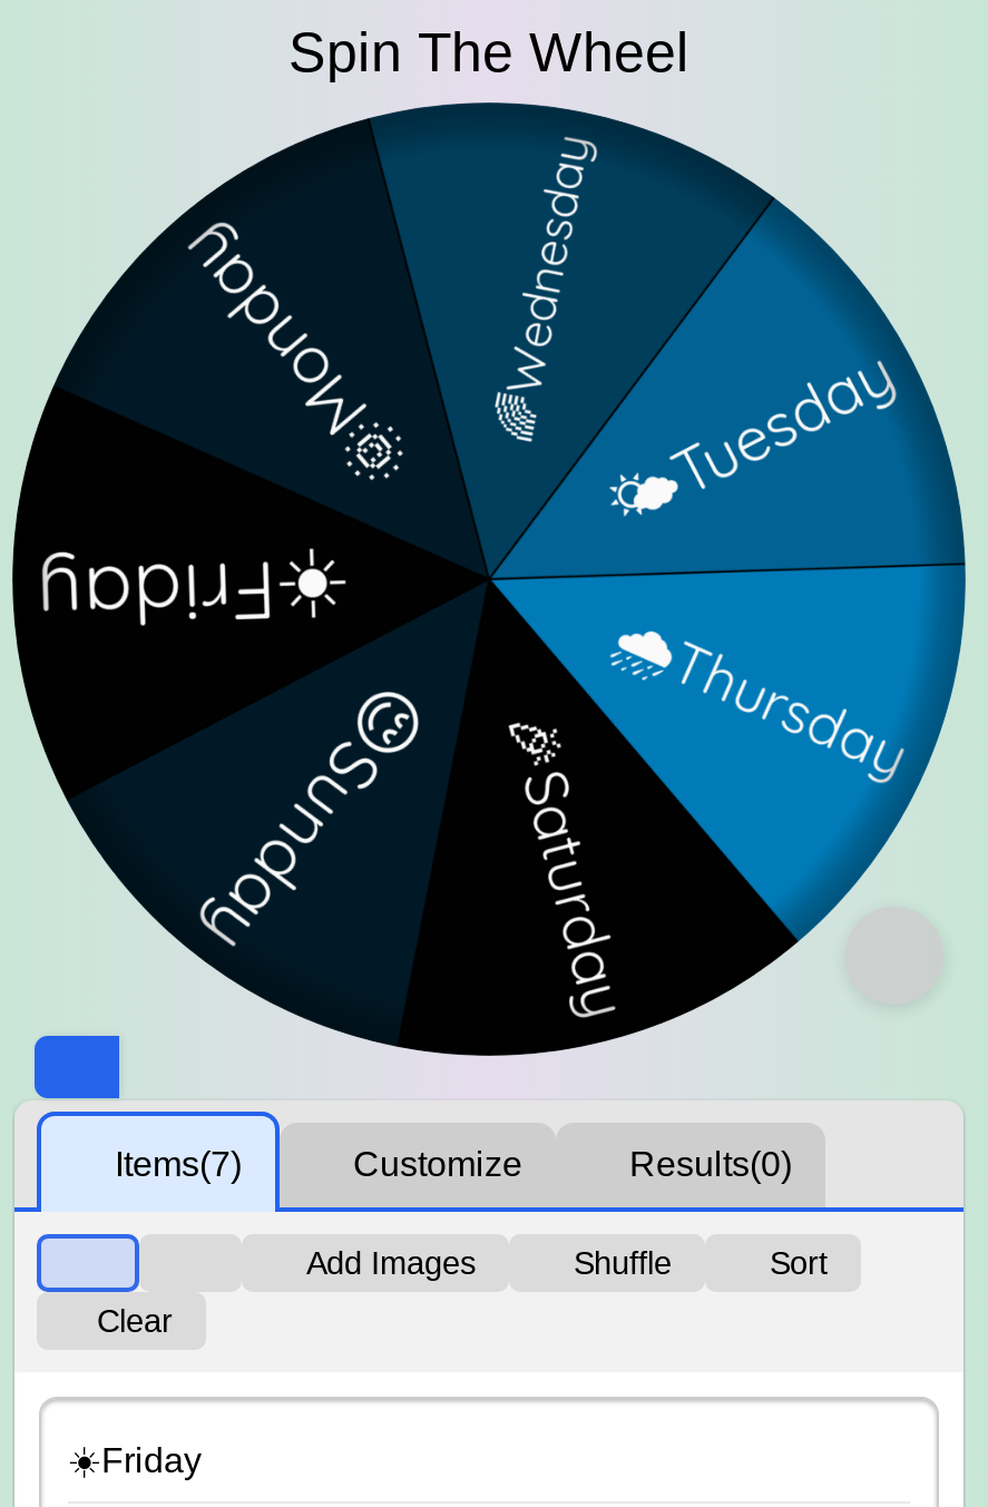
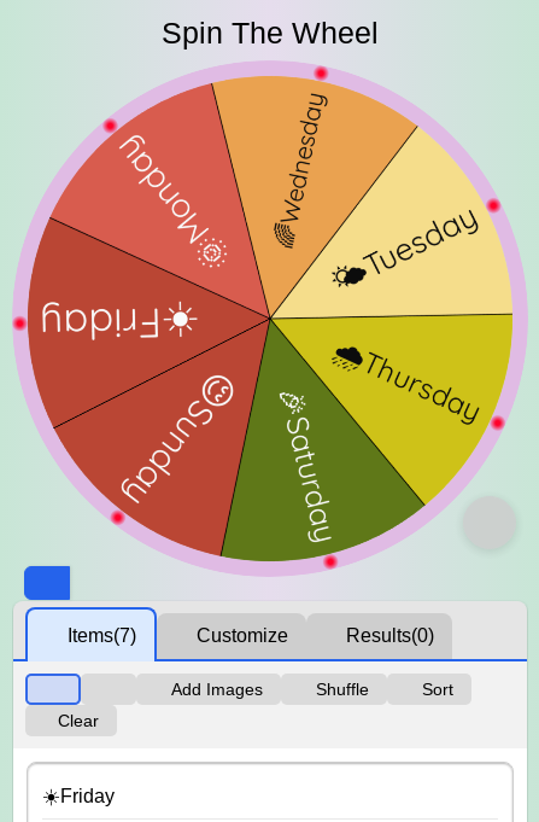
[10,100,968,1058] [image] -> [12,60,528,577] [image]

